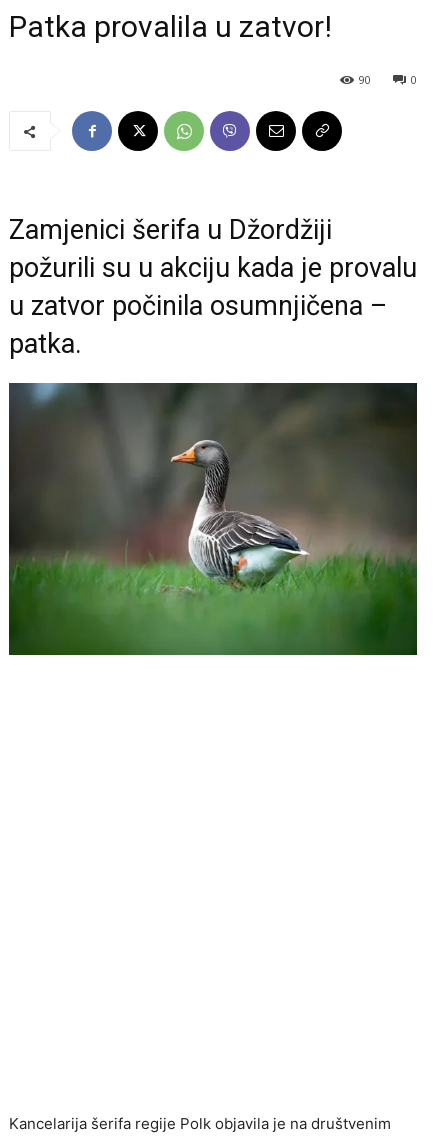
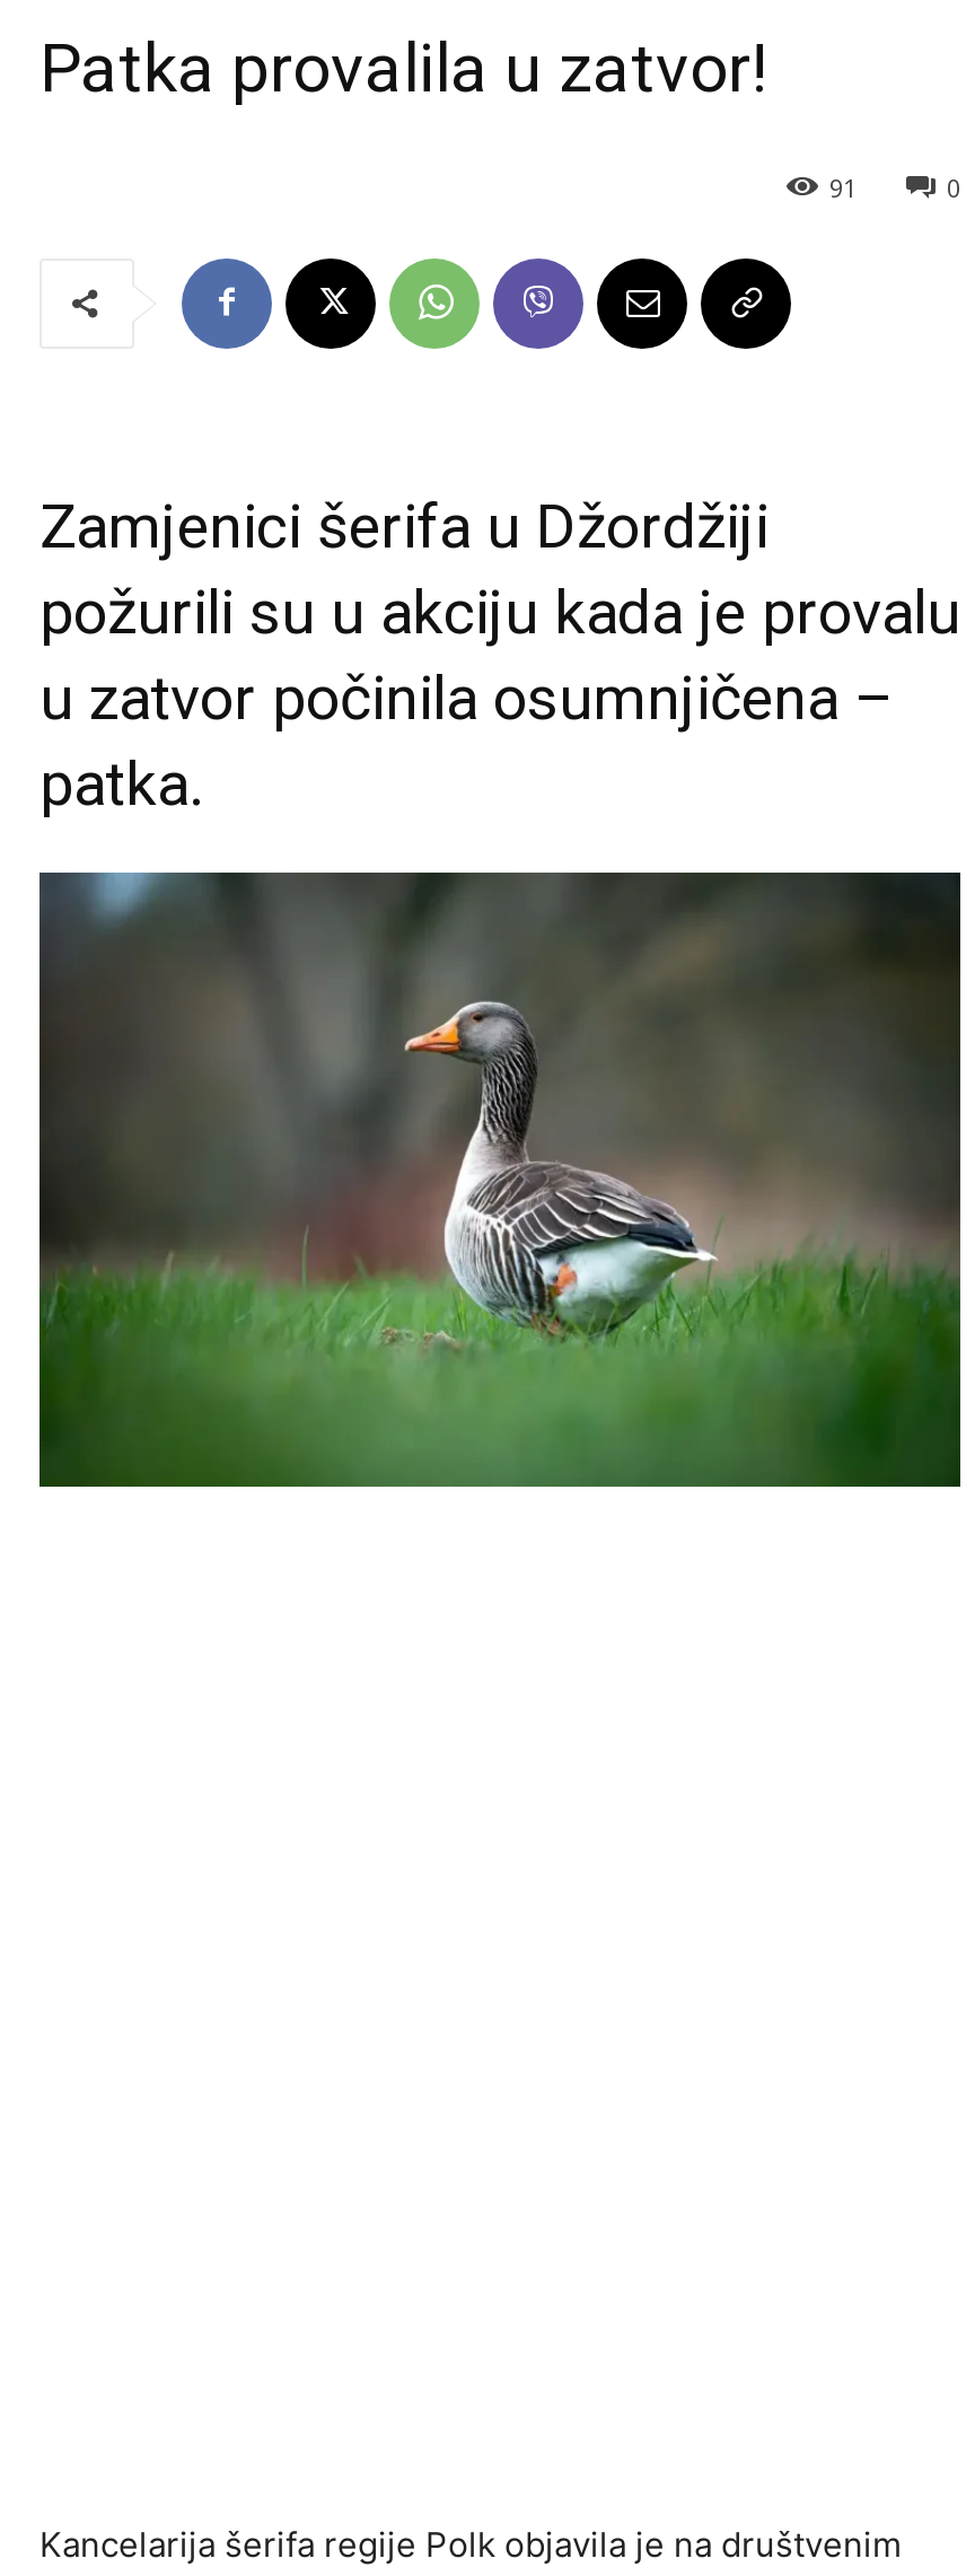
[359,72,371,87] 90 -> [829,171,857,205] 91

